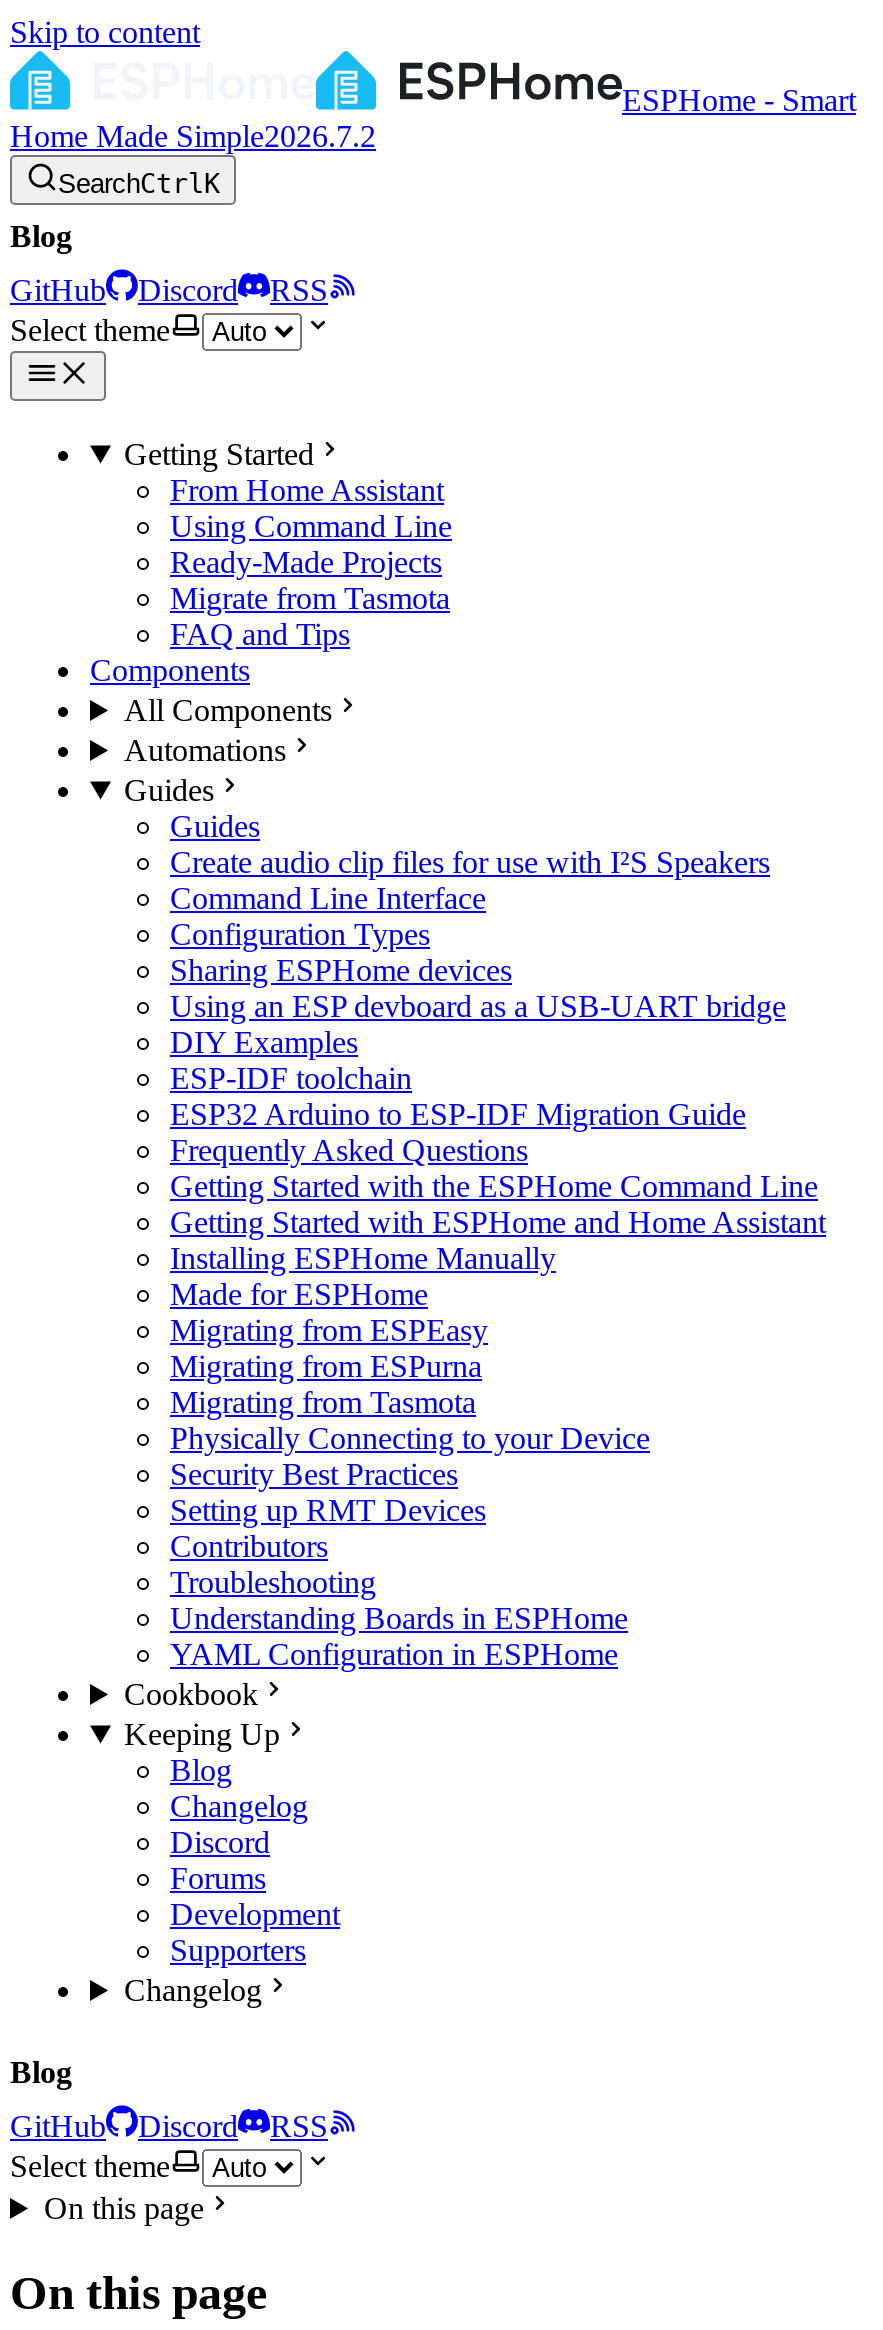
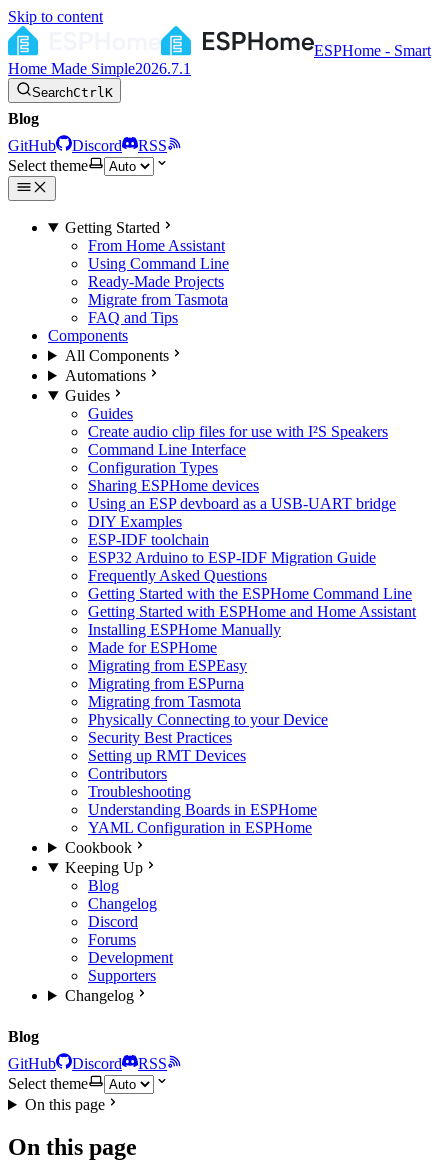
[10,119,376,153] Home Made Simple2026.7.2 -> [8,60,191,77] Home Made Simple2026.7.1

